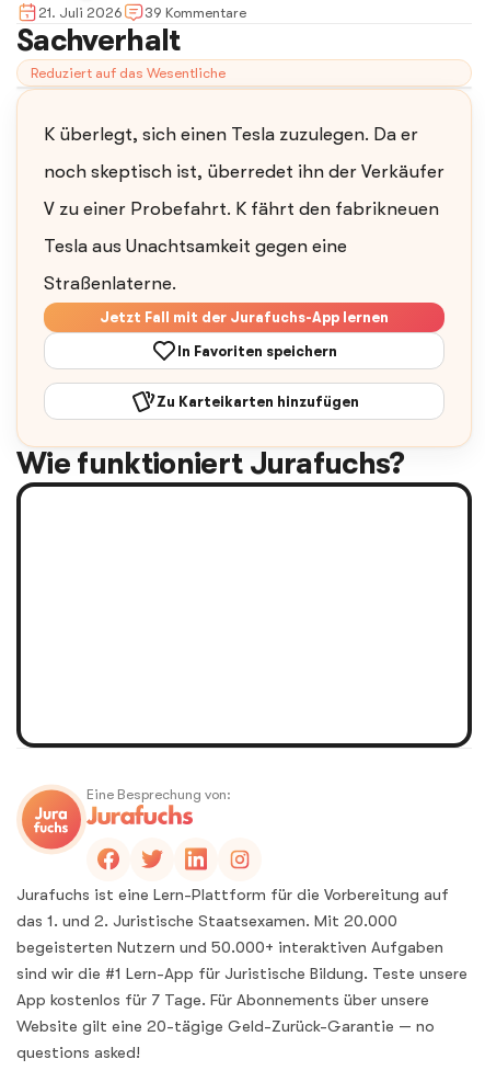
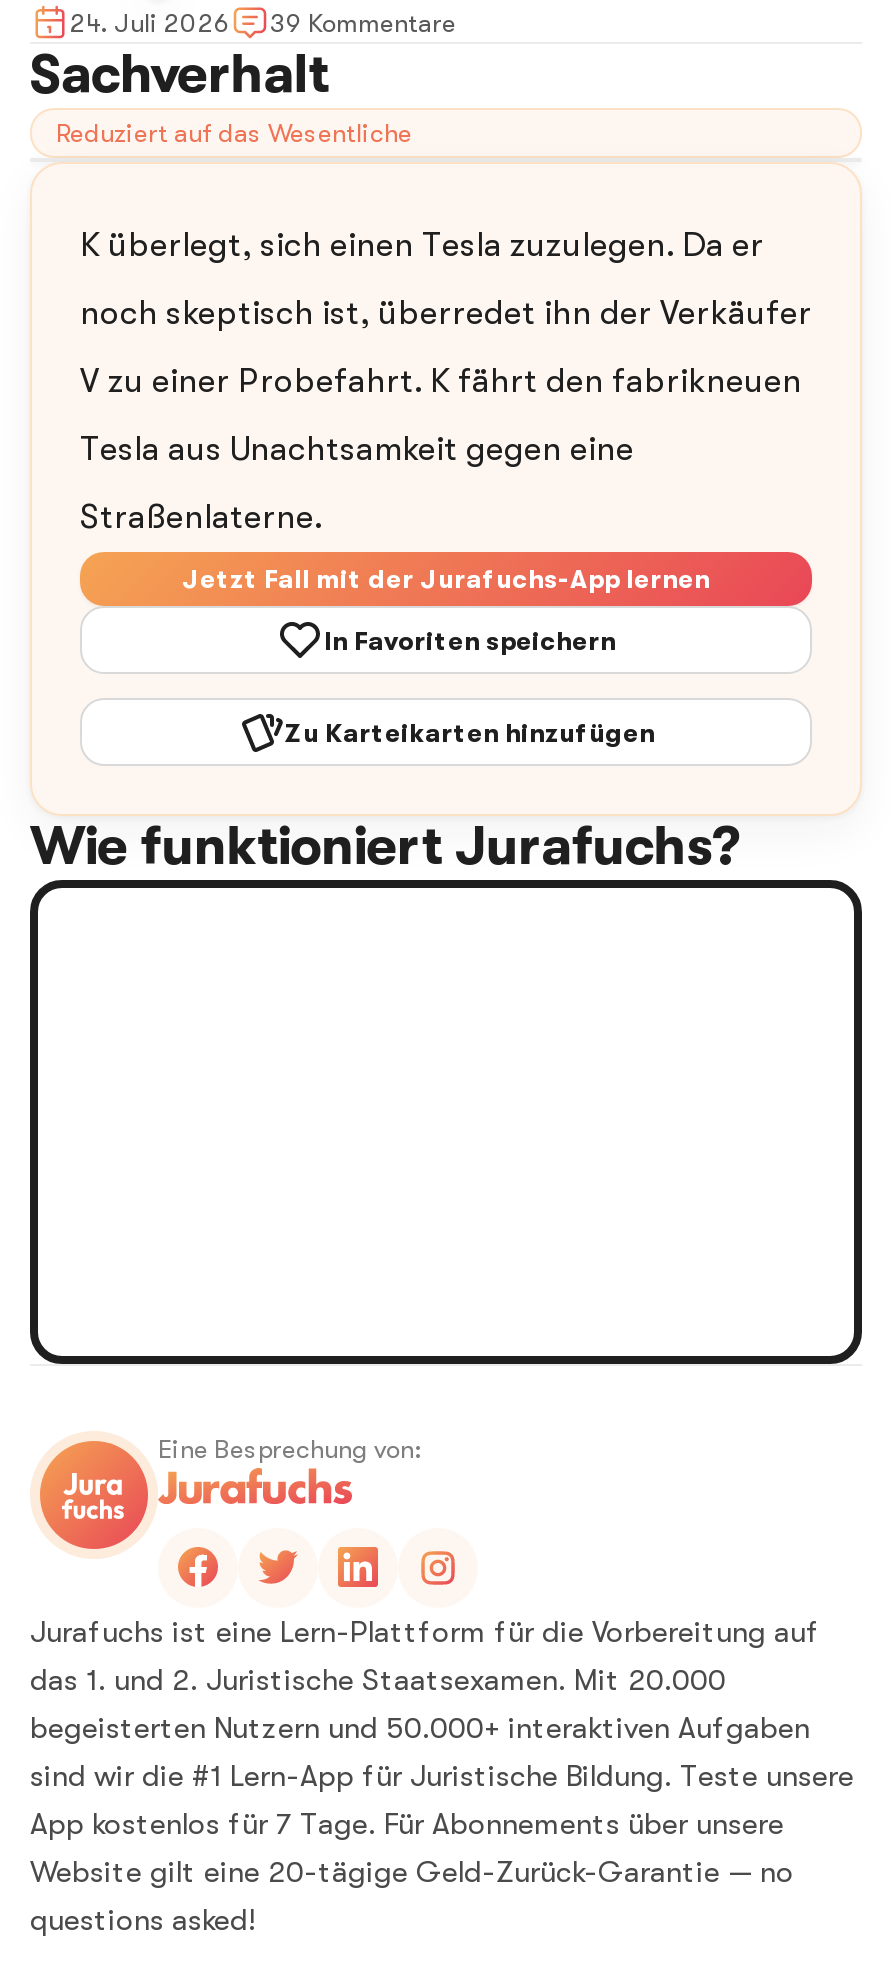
[38,4,246,20] 21. Juli 2026 39 Kommentare -> [70,7,456,37] 24. Juli 2026 39 Kommentare

